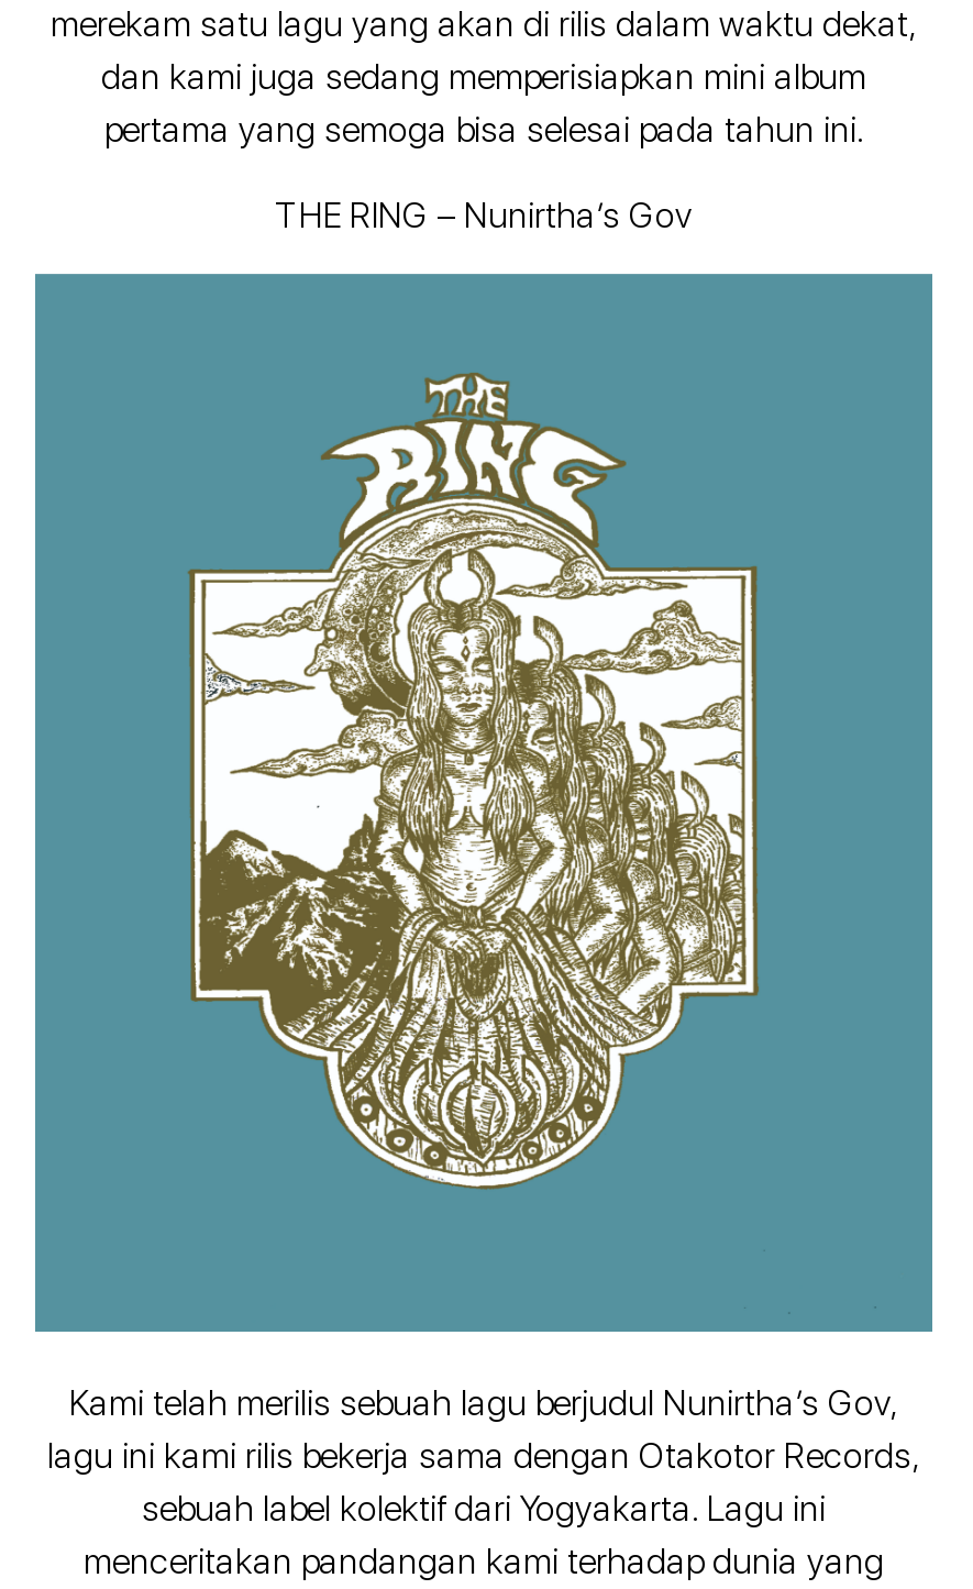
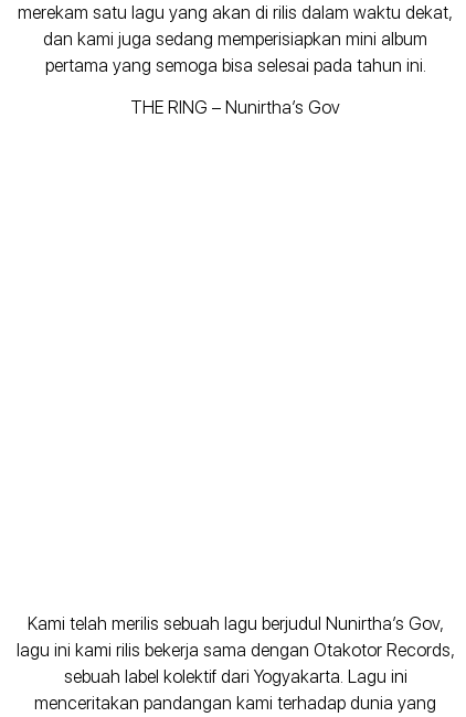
[33,271,935,1333] [image] -> none

